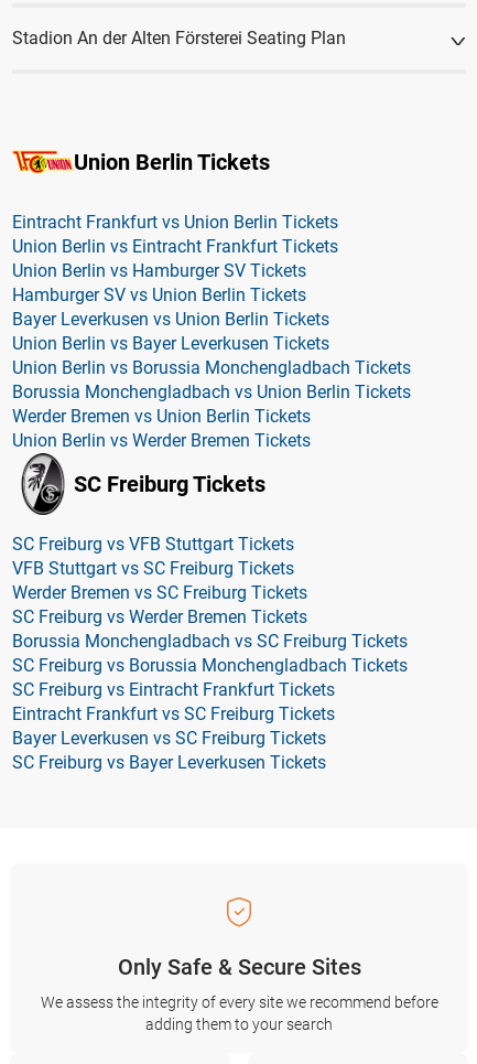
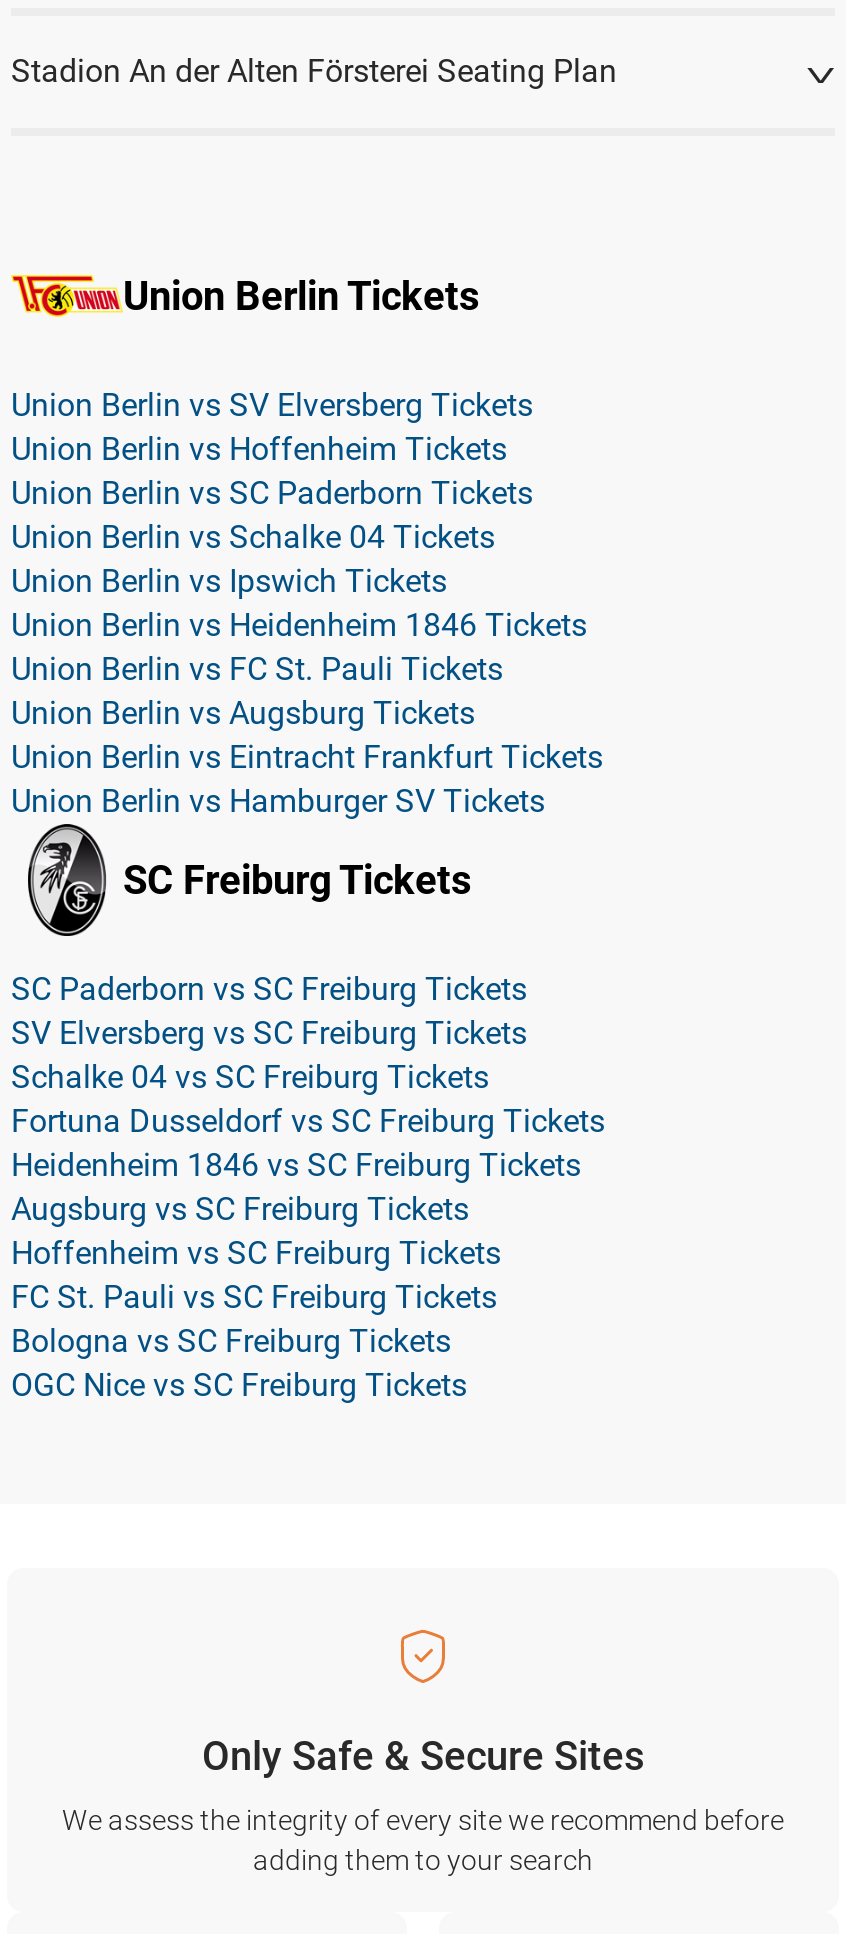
[12,212,338,233] Eintracht Frankfurt vs Union Berlin Tickets -> [11,386,587,732] Union Berlin vs SV Elversberg Tickets | Union Berlin vs Hoffenheim Tickets | Union Berlin vs SC Paderborn Tickets | Union Berlin vs Schalke 04 Tickets | Union Berlin vs Ipswich Tickets | Union Berlin vs Heidenheim 1846 Tickets | Union Berlin vs FC St. Pauli Tickets | Union Berlin vs Augsburg Tickets
moved [12,236,338,281] -> [11,738,603,820]: Union Berlin vs Eintracht Frankfurt Tickets | Union Berlin vs Hamburger SV Tickets
[12,284,411,451] Hamburger SV vs Union Berlin Tickets | Bayer Leverkusen vs Union Berlin Tickets | Union Berlin vs Bayer Leverkusen Tickets | Union Berlin vs Borussia Monchengladbach Tickets | Borussia Monchengladbach vs Union Berlin Tickets | Werder Bremen vs Union Berlin Tickets | Union Berlin vs Werder Bremen Tickets -> none
[12,534,408,773] SC Freiburg vs VFB Stuttgart Tickets | VFB Stuttgart vs SC Freiburg Tickets | Werder Bremen vs SC Freiburg Tickets | SC Freiburg vs Werder Bremen Tickets | Borussia Monchengladbach vs SC Freiburg Tickets | SC Freiburg vs Borussia Monchengladbach Tickets | SC Freiburg vs Eintracht Frankfurt Tickets | Eintracht Frankfurt vs SC Freiburg Tickets | Bayer Leverkusen vs SC Freiburg Tickets | SC Freiburg vs Bayer Leverkusen Tickets -> [11,970,605,1404] SC Paderborn vs SC Freiburg Tickets | SV Elversberg vs SC Freiburg Tickets | Schalke 04 vs SC Freiburg Tickets | Fortuna Dusseldorf vs SC Freiburg Tickets | Heidenheim 1846 vs SC Freiburg Tickets | Augsburg vs SC Freiburg Tickets | Hoffenheim vs SC Freiburg Tickets | FC St. Pauli vs SC Freiburg Tickets | Bologna vs SC Freiburg Tickets | OGC Nice vs SC Freiburg Tickets

